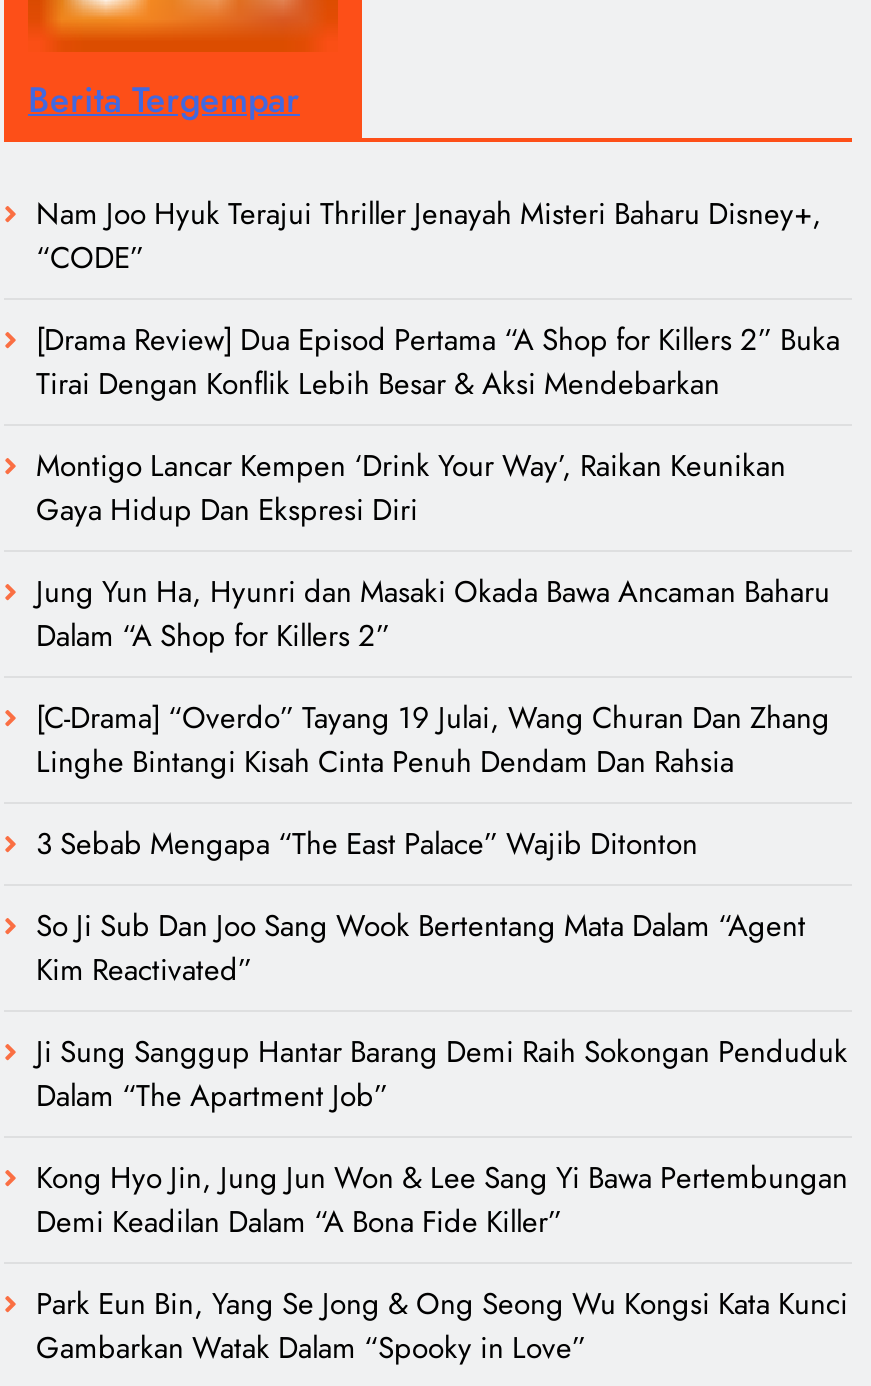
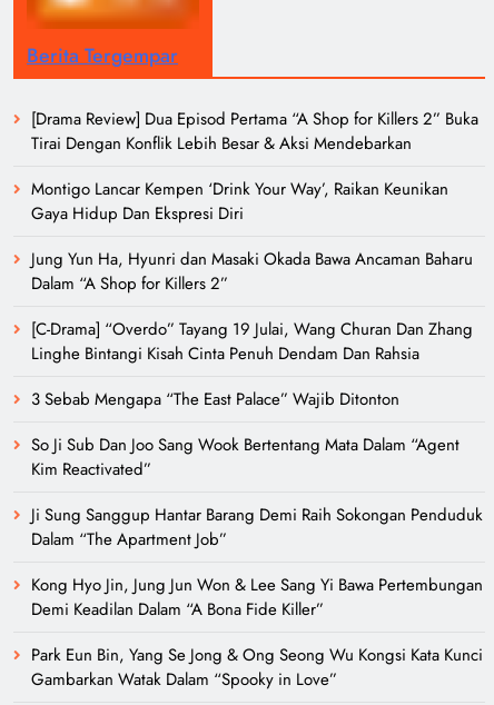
[36,192,822,280] Nam Joo Hyuk Terajui Thriller Jenayah Misteri Baharu Disney+, | “CODE” -> none

